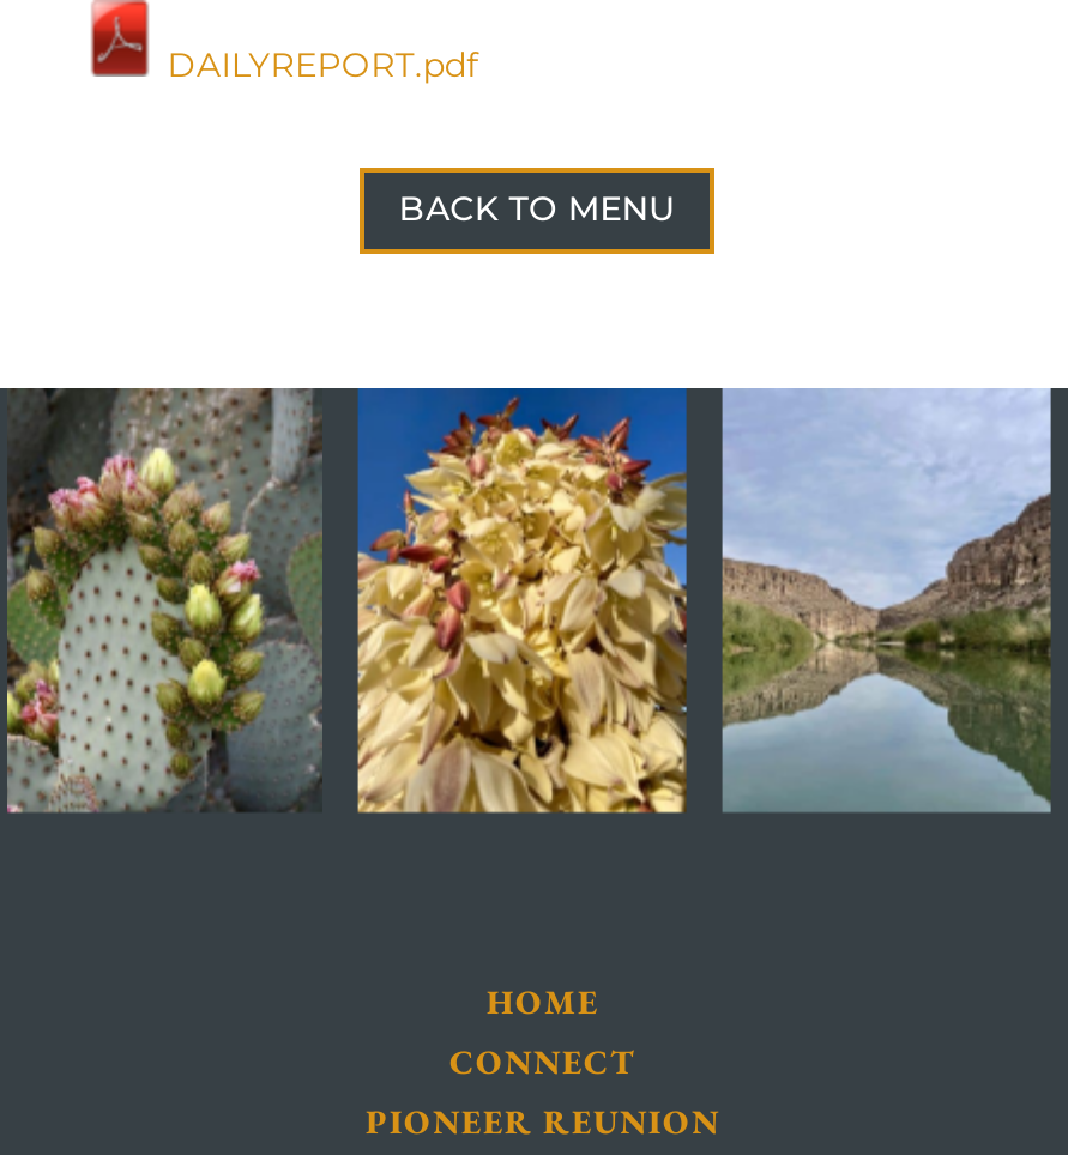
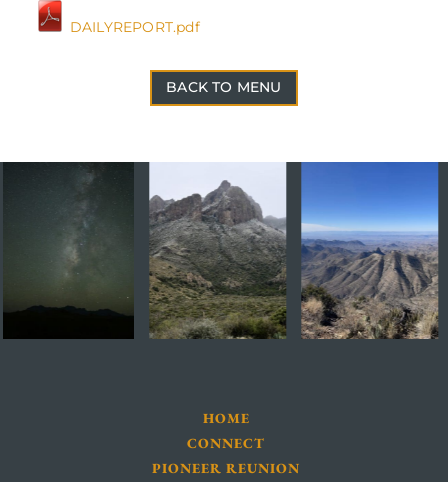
[7,386,324,815] [image] -> [3,161,134,339] [image]
[355,386,688,815] [image] -> [148,162,287,339] [image]
[719,388,1052,815] [image] -> [301,162,439,339] [image]

